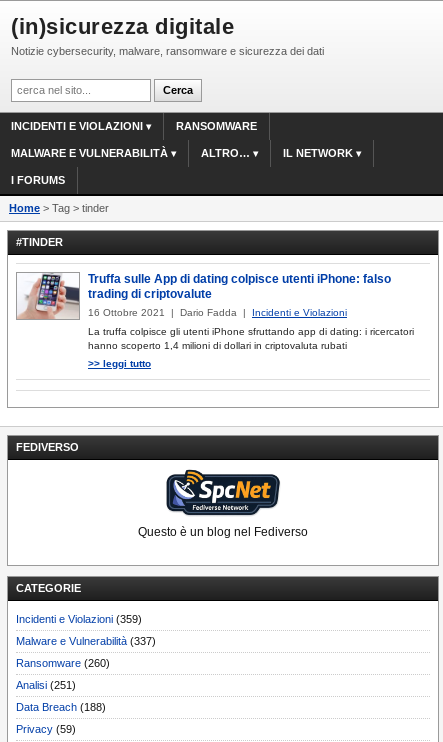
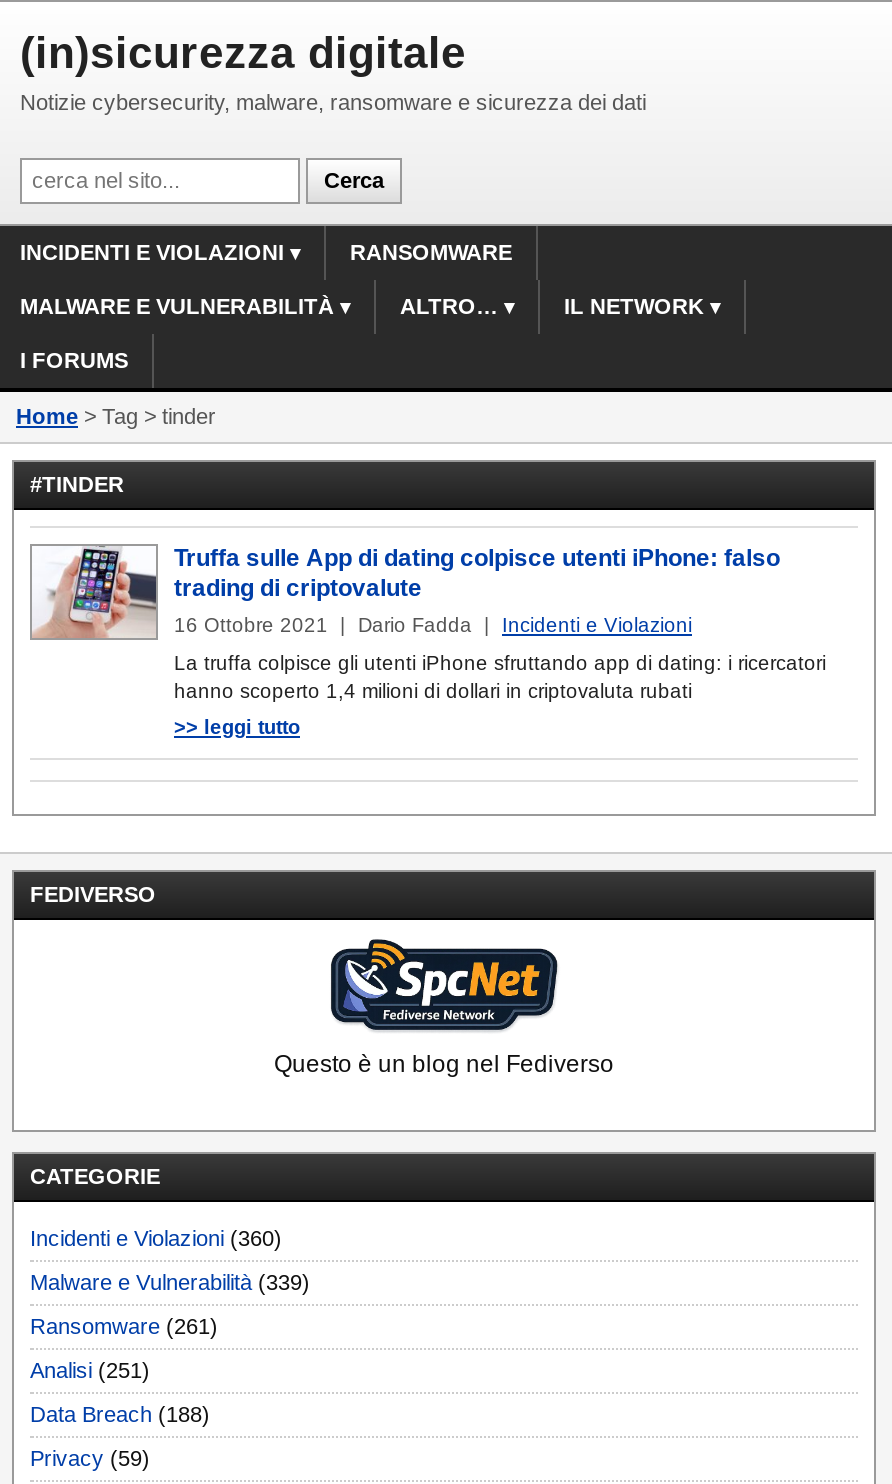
[16,613,142,625] Incidenti e Violazioni (359) -> [30,1226,282,1250] Incidenti e Violazioni (360)
[16,635,156,647] Malware e Vulnerabilità (337) -> [30,1270,310,1294] Malware e Vulnerabilità (339)
[16,657,110,669] Ransomware (260) -> [30,1314,218,1338] Ransomware (261)

